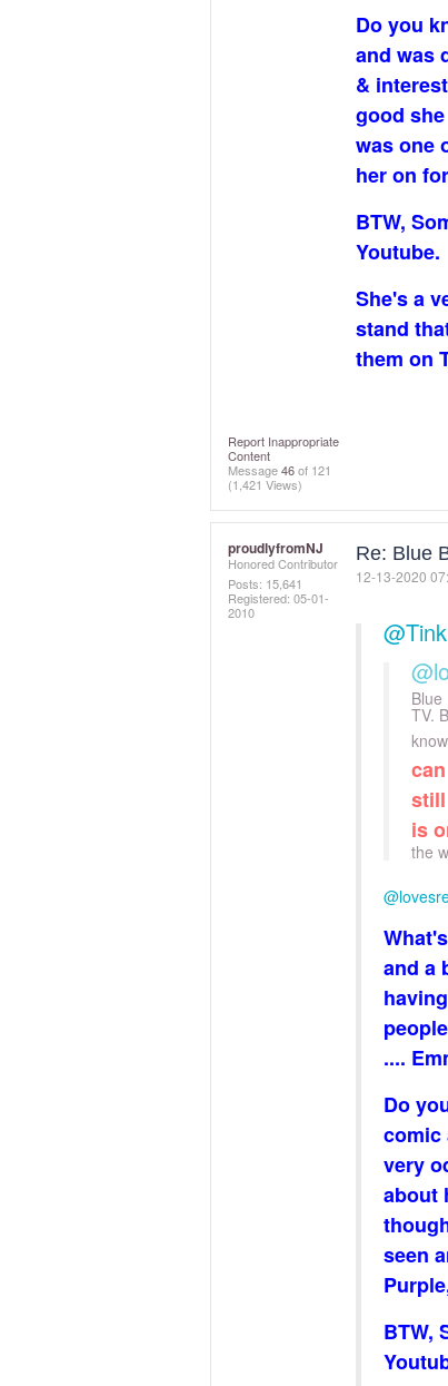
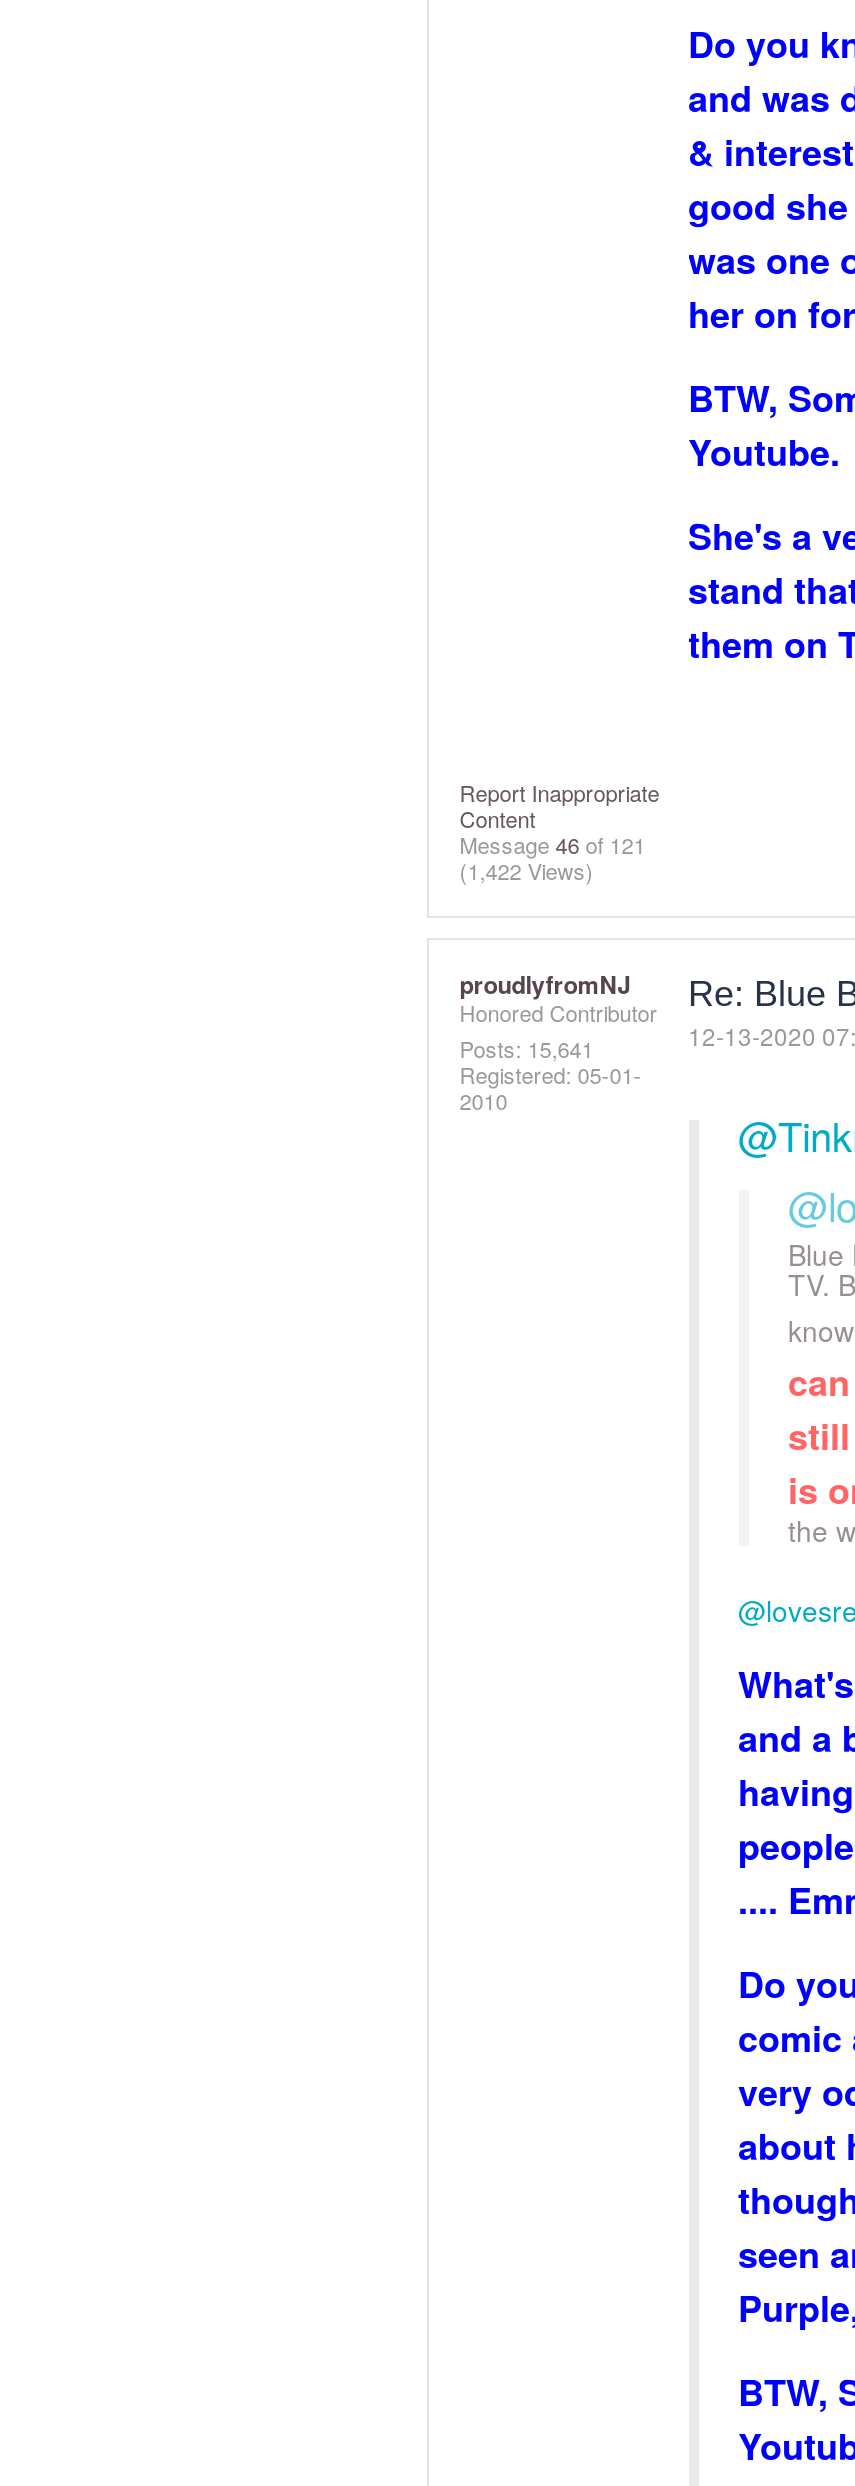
[228,475,303,493] (1,421 Views) -> [459,854,593,886] (1,422 Views)

